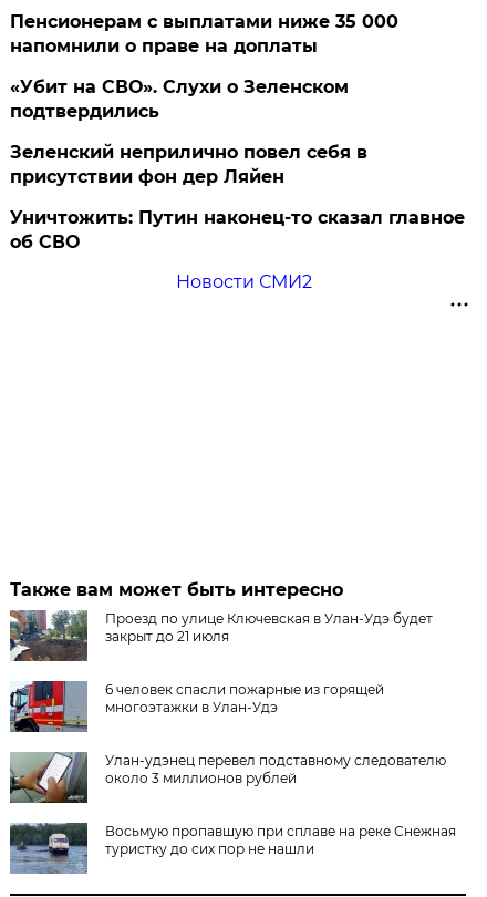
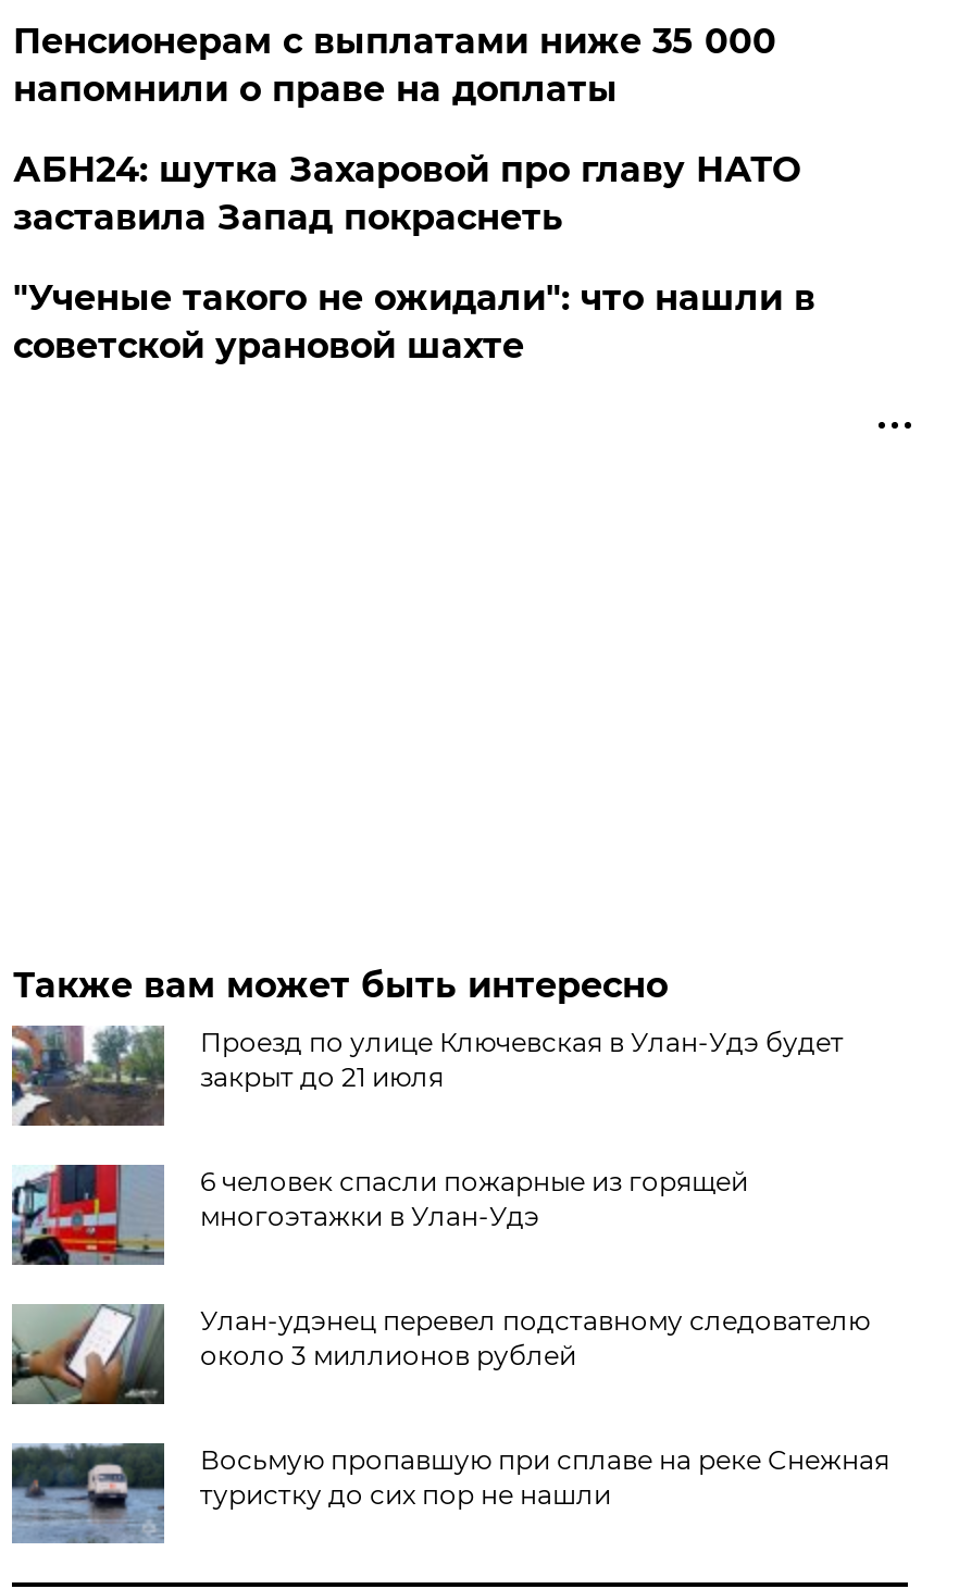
[10,76,465,292] «Убит на СВО». Слухи о Зеленском | подтвердились | Зеленский неприлично повел cебя в | присутствии фон дер Ляйен | Уничтожить: Путин наконец-то сказал главное | об СВО | Новости СМИ2 -> [13,149,815,367] АБН24: шутка Захаровой про главу НАТО | заставила Запад покраснеть | "Ученые такого не ожидали": что нашли в | советской урановой шахте

